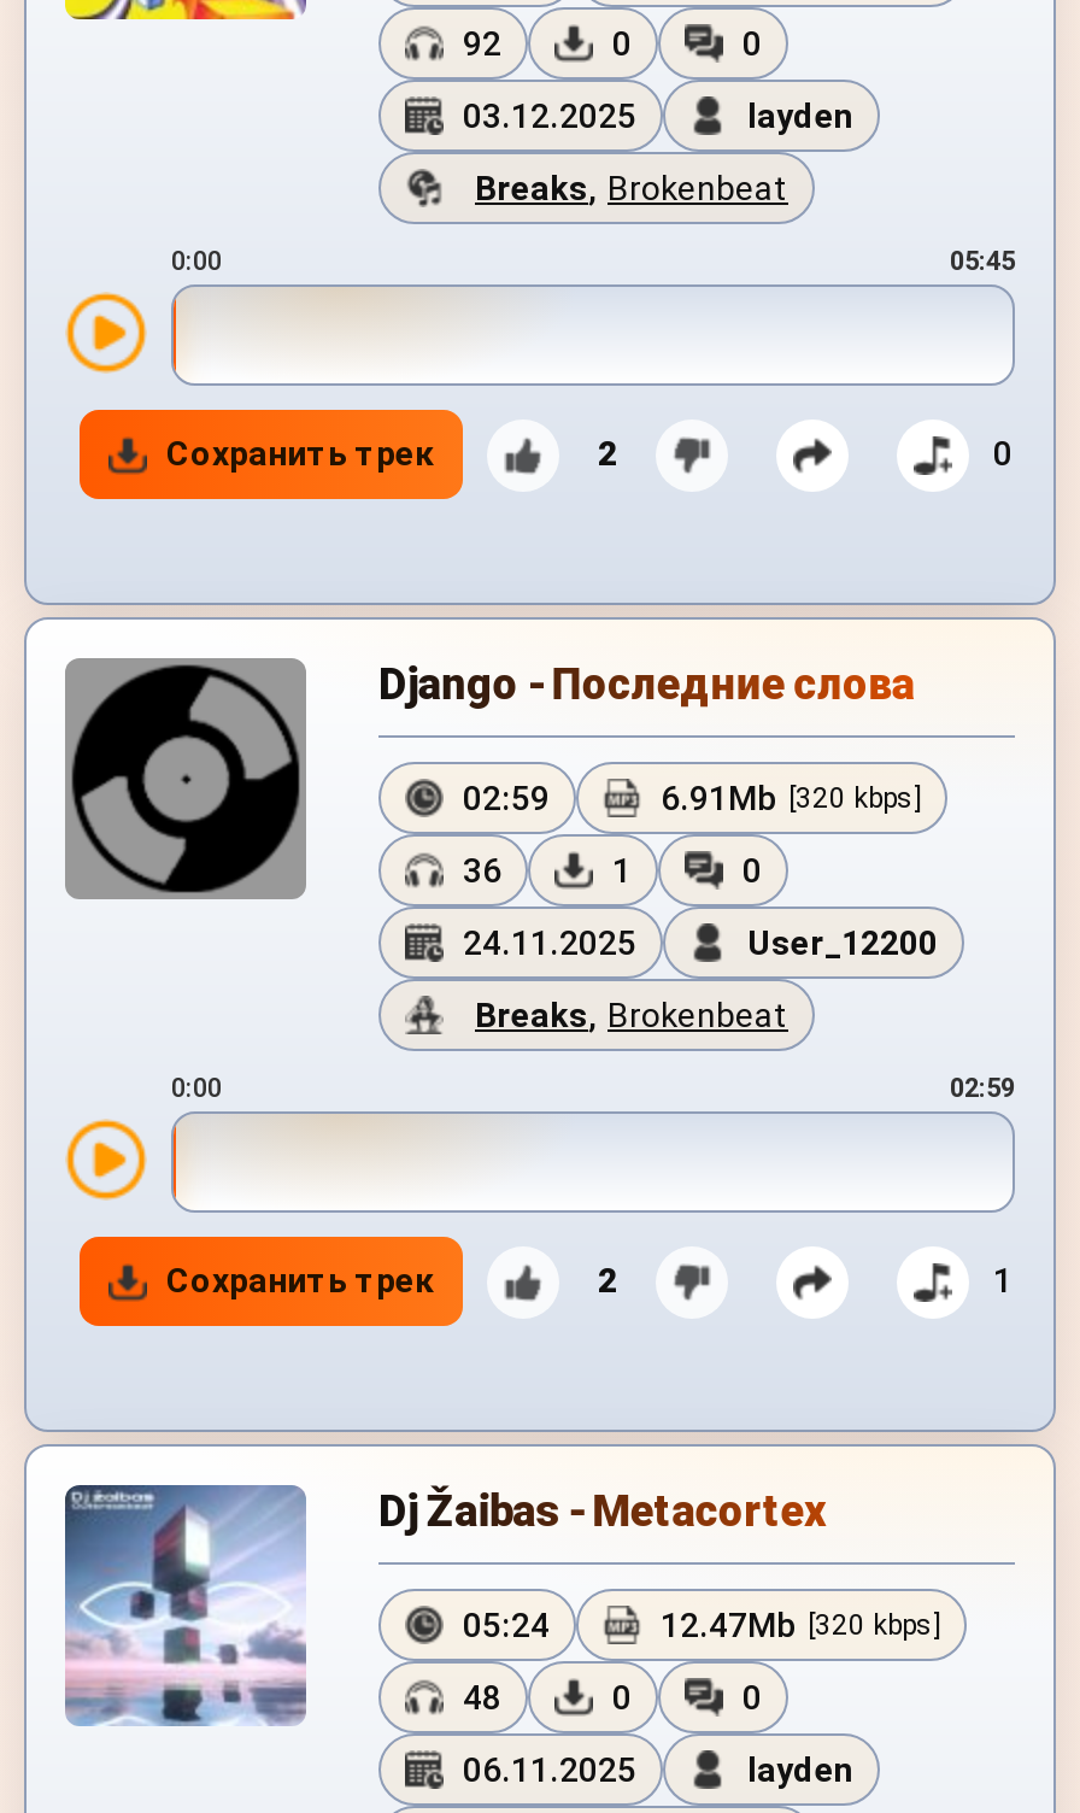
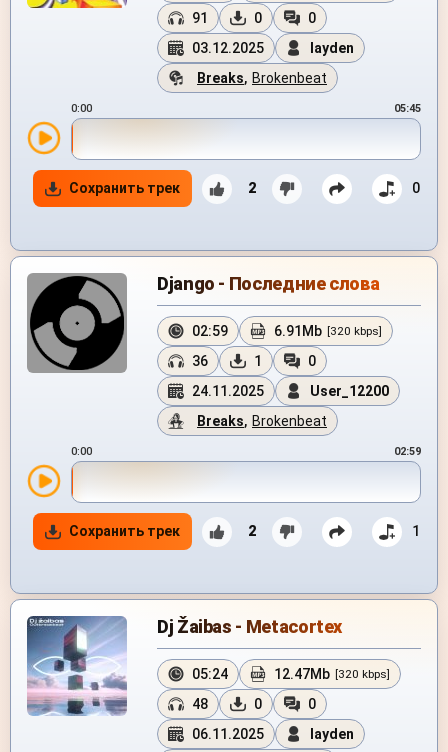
[463,24,501,63] 92 -> [192,10,208,26] 91

